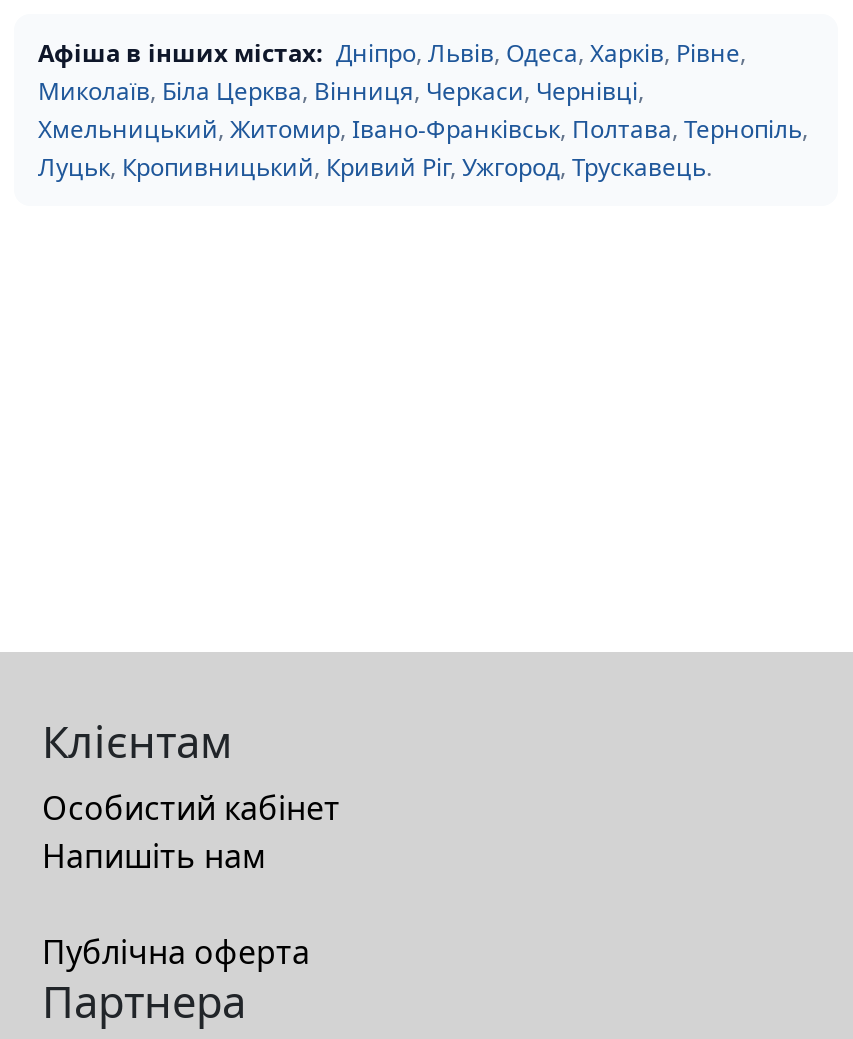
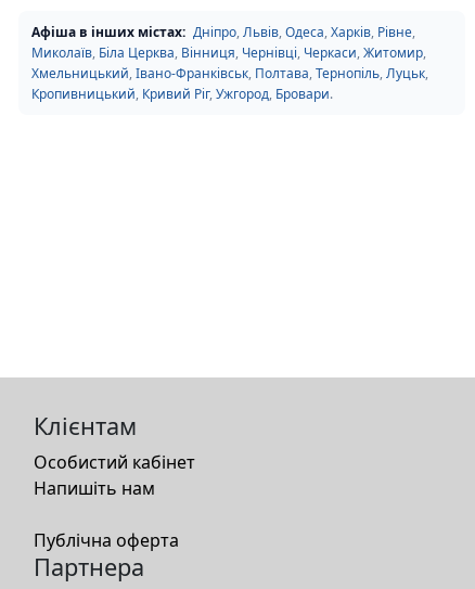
[38,74,808,184] Миколаїв, Біла Церква, Вінниця, Черкаси, Чернівці, | Хмельницький, Житомир, Івано-Франківськ, Полтава, Тернопіль, | Луцьк, Кропивницький, Кривий Ріг, Ужгород, Трускавець. -> [31,43,428,103] Миколаїв, Біла Церква, Вінниця, Чернівці, Черкаси, Житомир, | Хмельницький, Івано-Франківськ, Полтава, Тернопіль, Луцьк, | Кропивницький, Кривий Ріг, Ужгород, Бровари.

